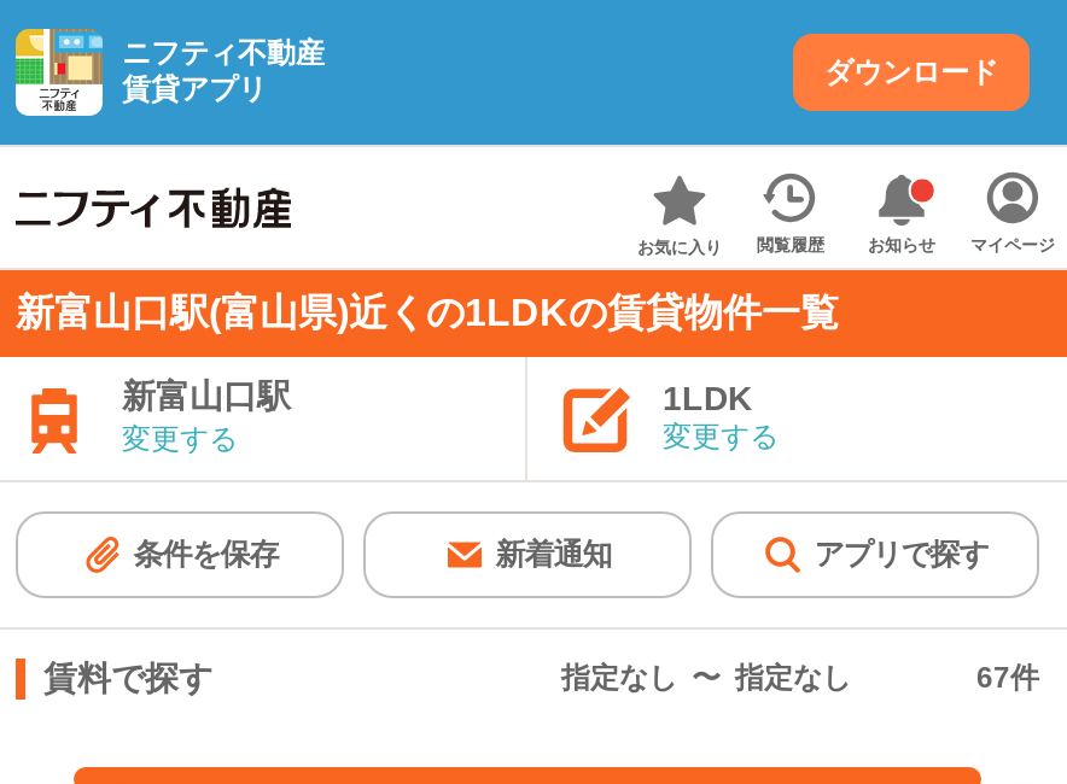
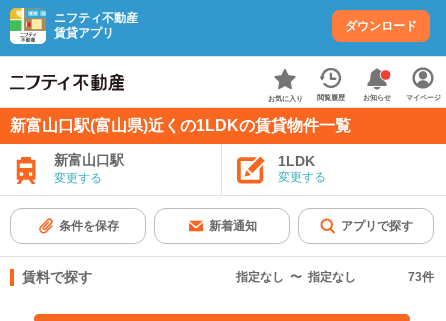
[976,661,1039,695] 67件 -> [408,270,434,284] 73件

